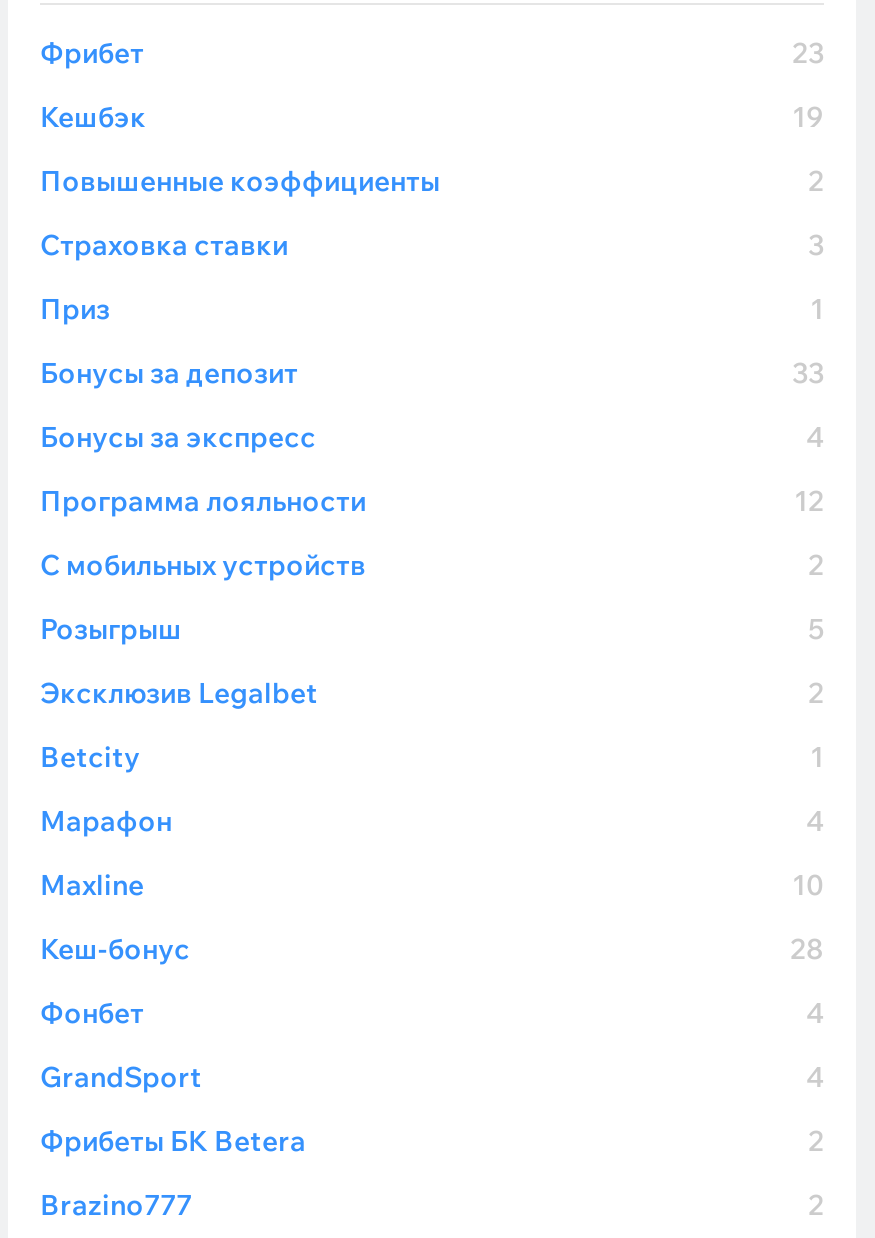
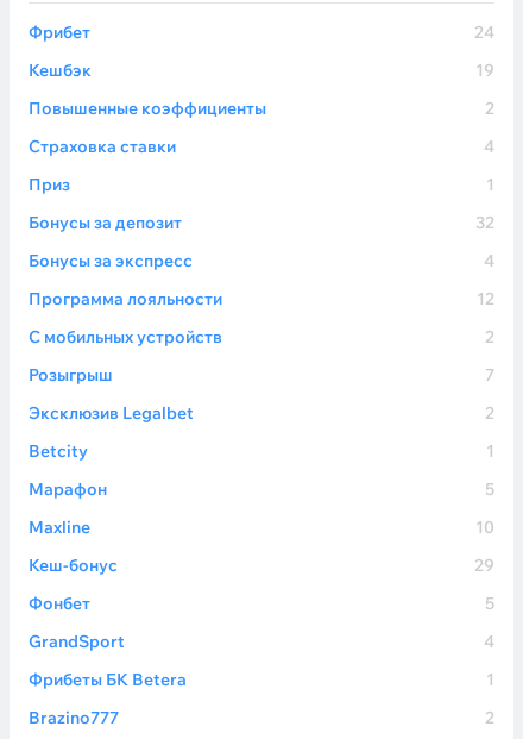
[792,35,824,71] 23 -> [474,21,494,43] 24
[808,227,824,263] 3 -> [484,135,494,157] 4
[792,355,824,391] 33 -> [475,212,494,233] 32
[808,611,824,647] 5 -> [485,364,494,385] 7
[806,803,824,839] 4 -> [485,478,494,500] 5
[790,931,824,967] 28 -> [474,554,494,576] 29
[806,995,824,1031] 4 -> [485,592,494,614] 5
[808,1123,824,1159] 2 -> [486,669,494,690] 1

